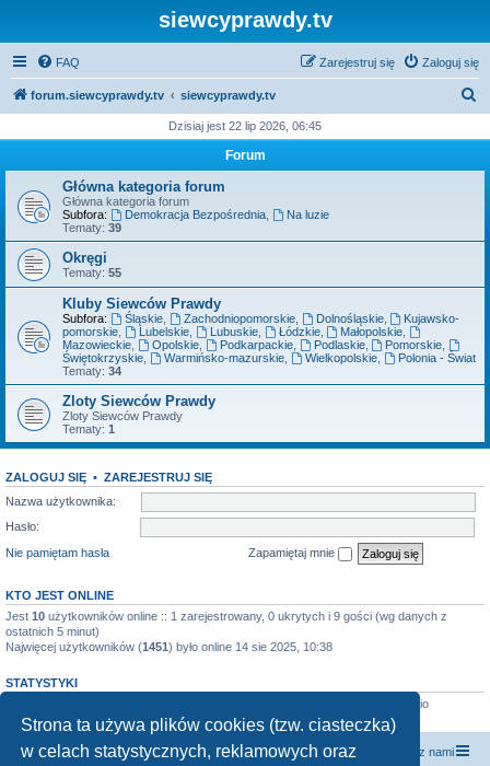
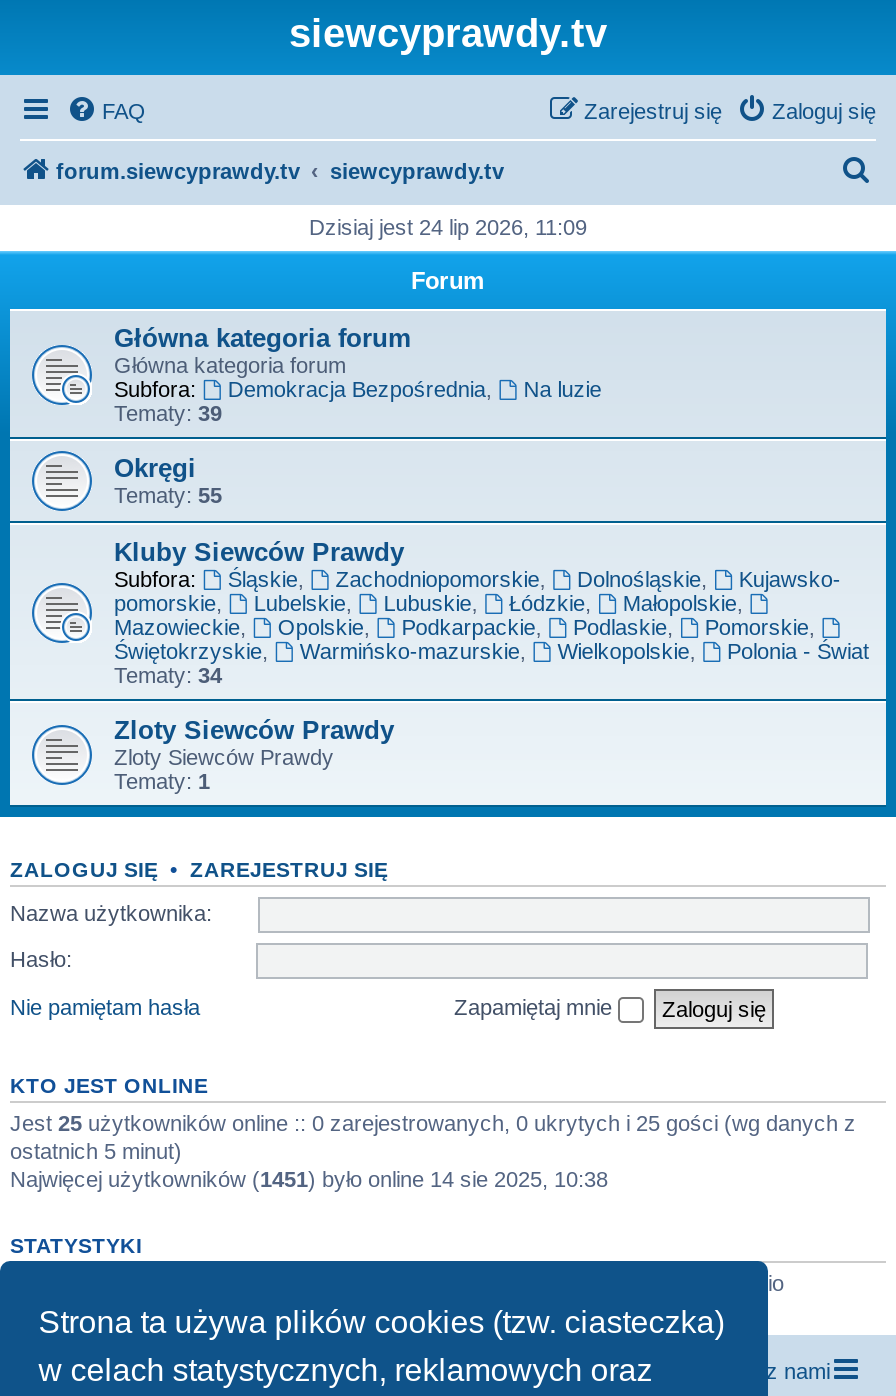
[168,119,322,132] Dzisiaj jest 22 lip 2026, 06:45 -> [309,215,587,239] Dzisiaj jest 24 lip 2026, 11:09
[5,609,447,622] Jest 10 użytkowników online :: 1 zarejestrowany, 0 ukrytych i 9 gości (wg danych z -> [10,1110,856,1134] Jest 25 użytkowników online :: 0 zarejestrowanych, 0 ukrytych i 25 gości (wg danych z

